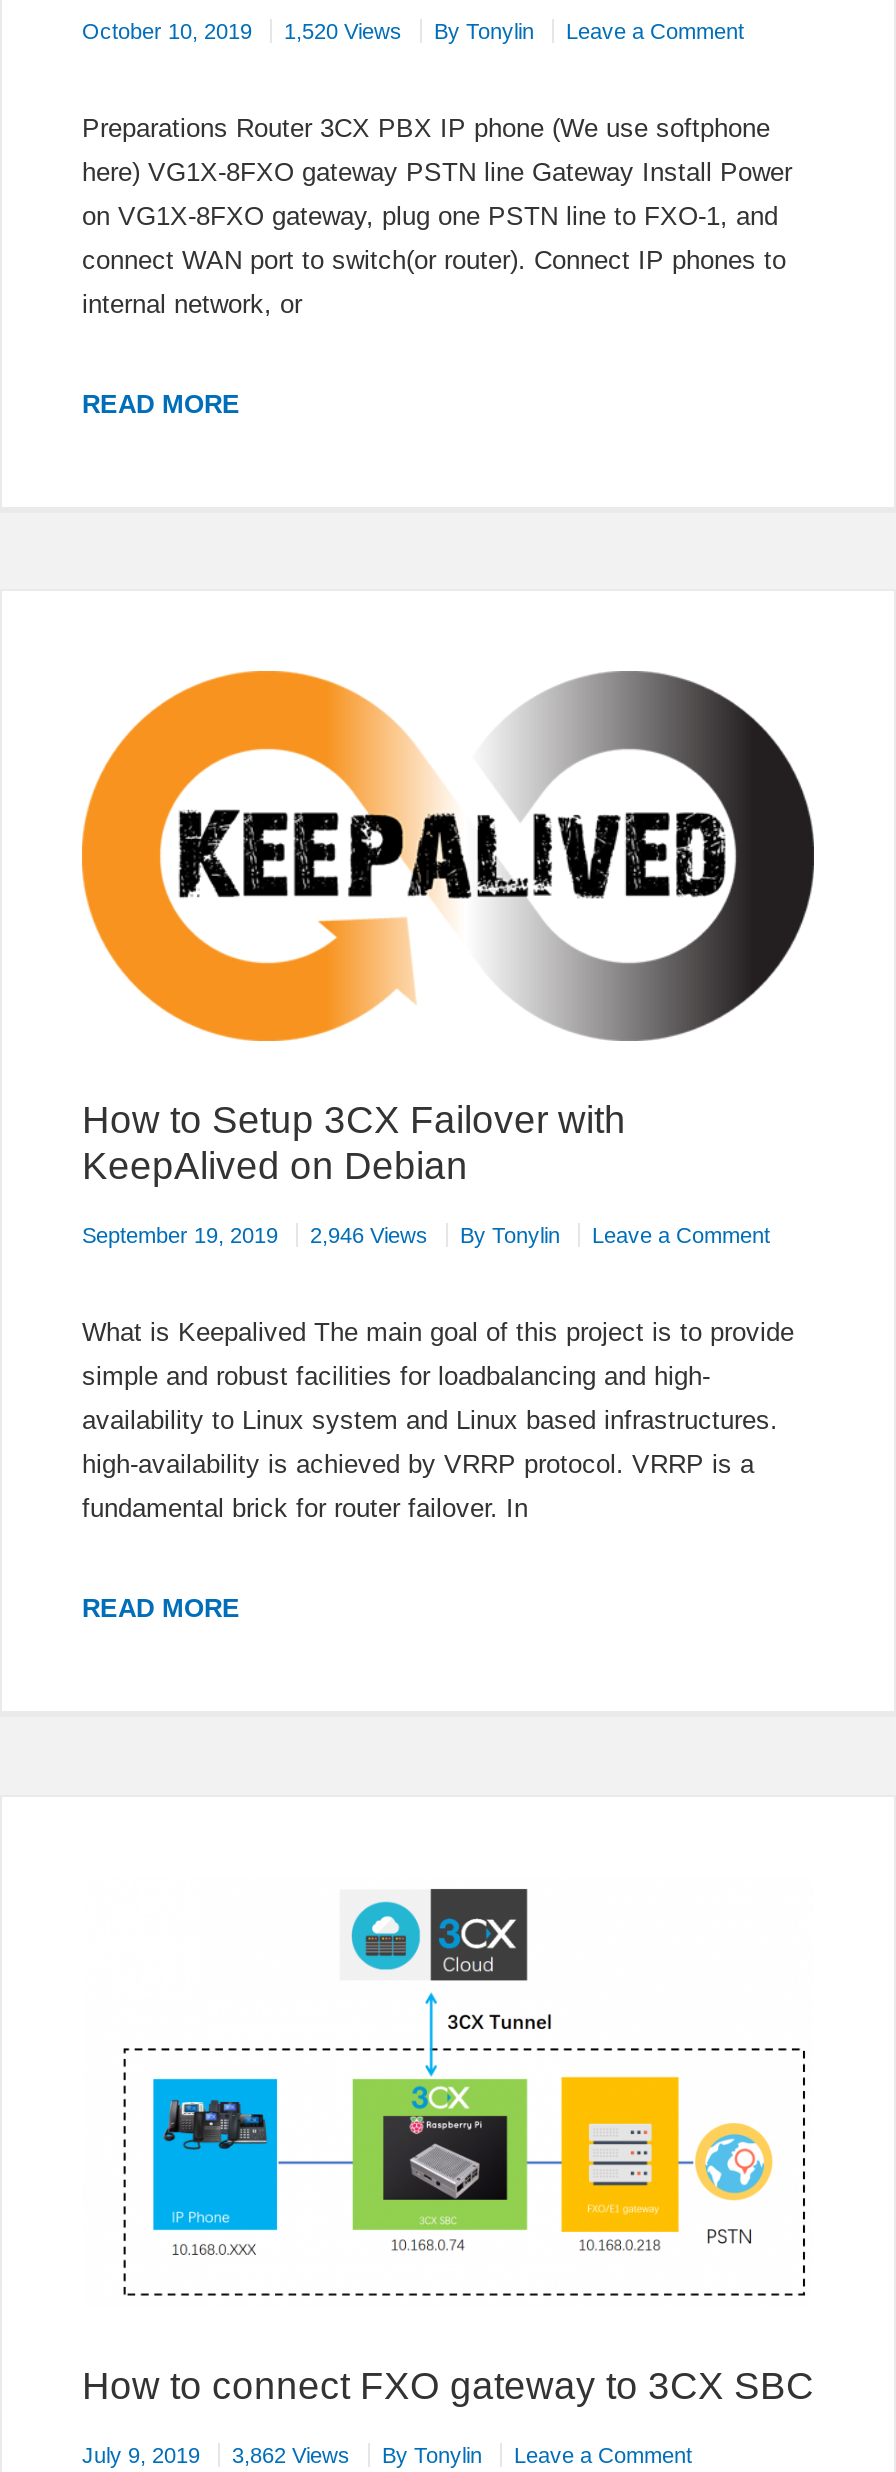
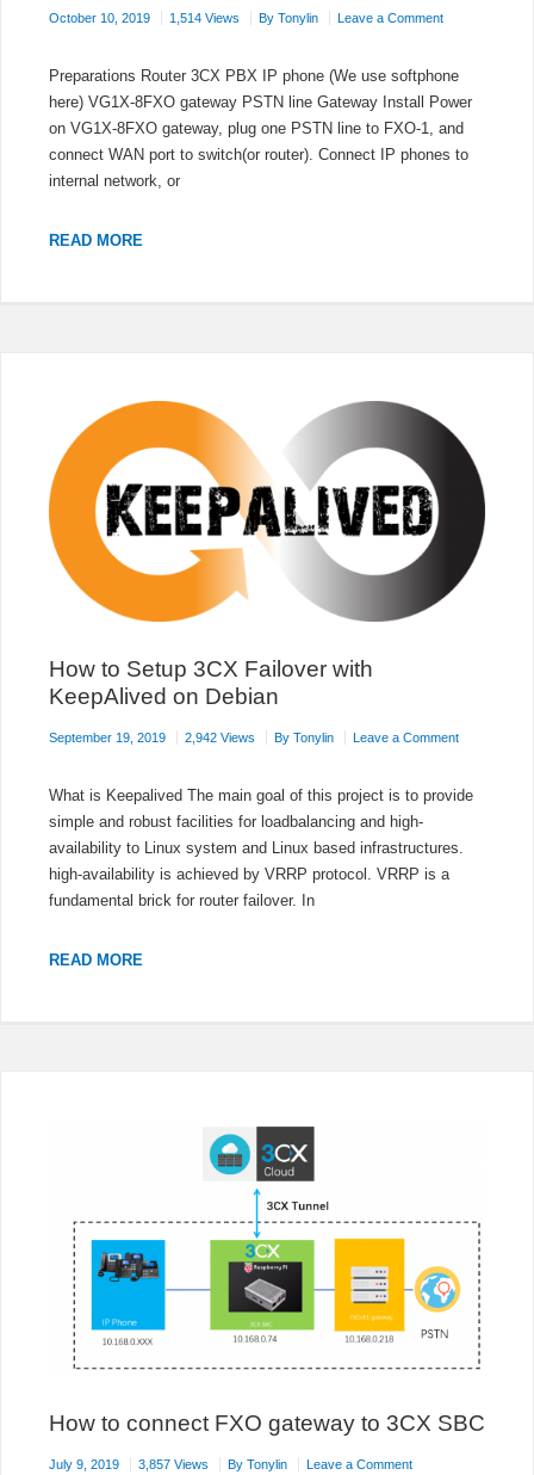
[284,18,402,42] 1,520 Views -> [169,11,240,25] 1,514 Views
[310,1224,428,1248] 2,946 Views -> [185,730,255,744] 2,942 Views
[232,2443,350,2467] 3,862 Views -> [138,1458,209,1472] 3,857 Views

